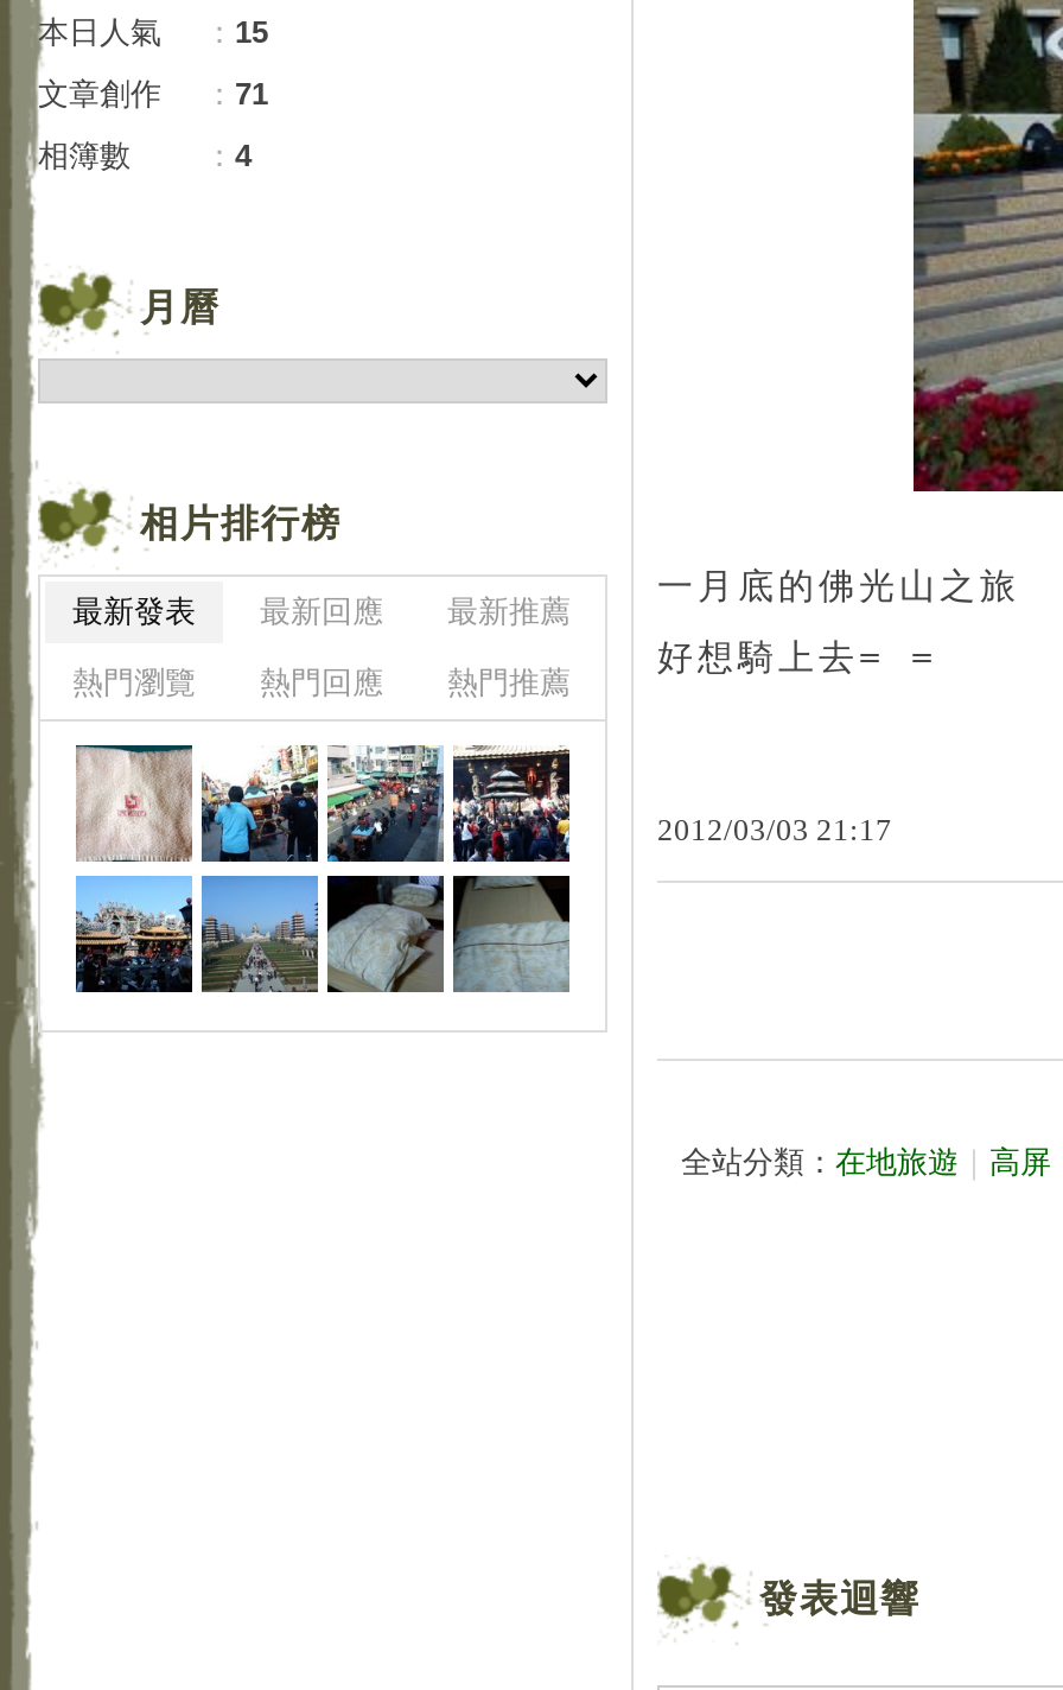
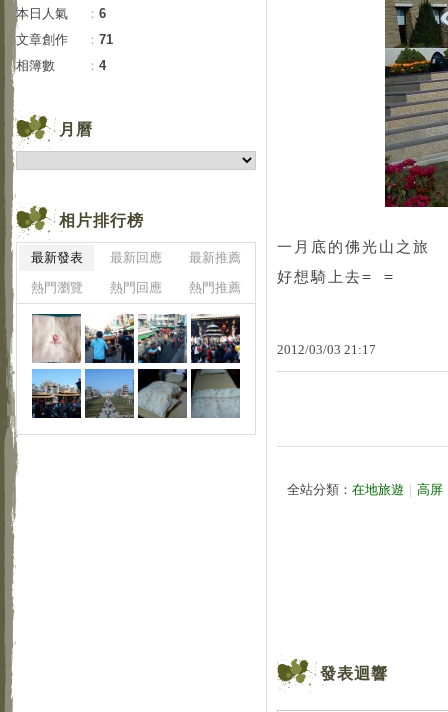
[204,14,268,50] ：15 -> [86,6,106,21] ：6

